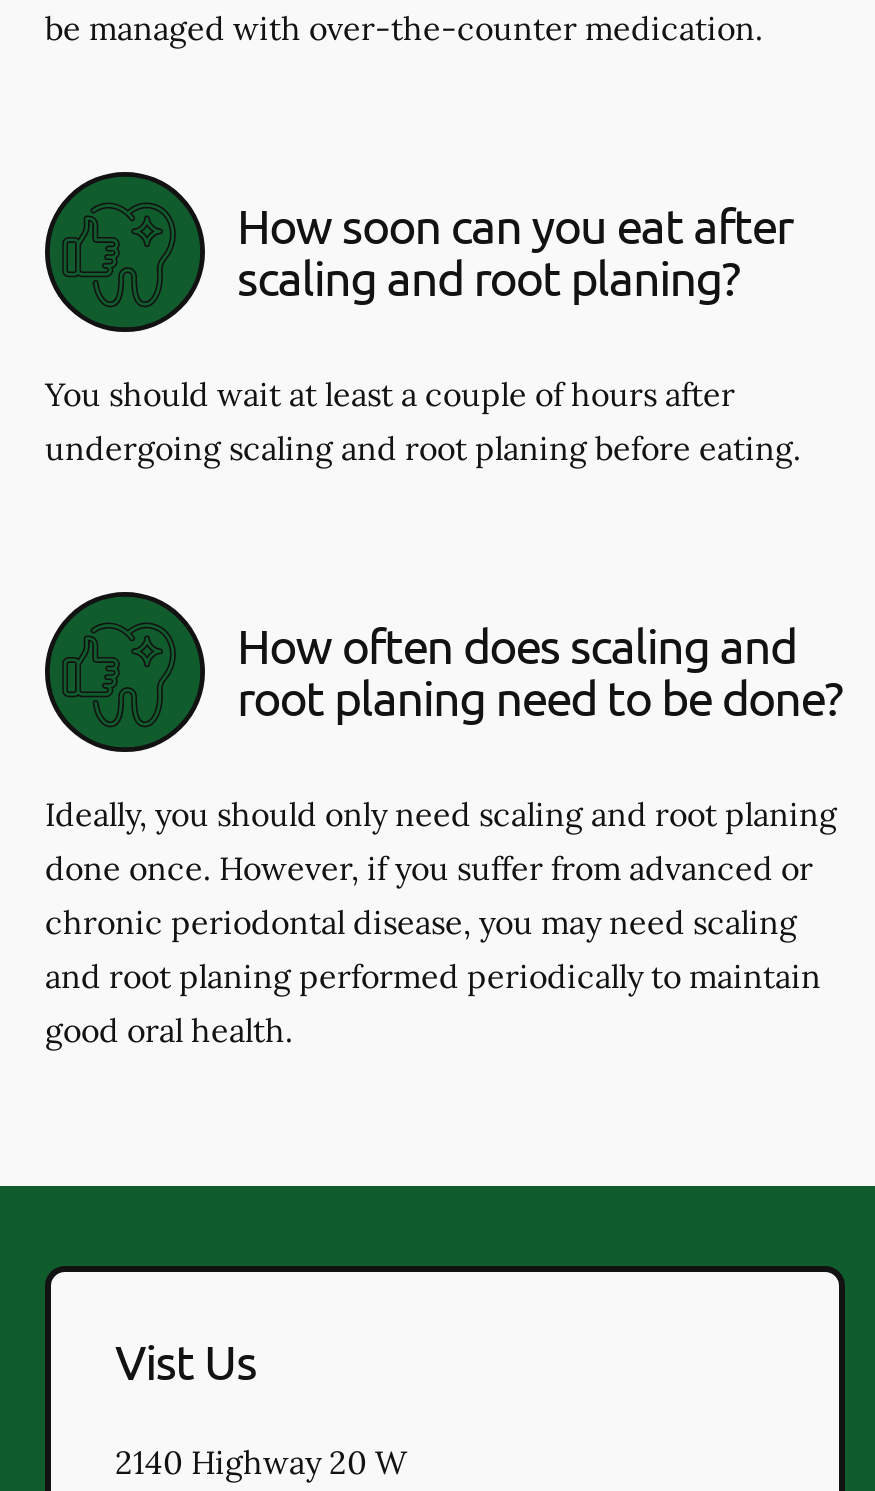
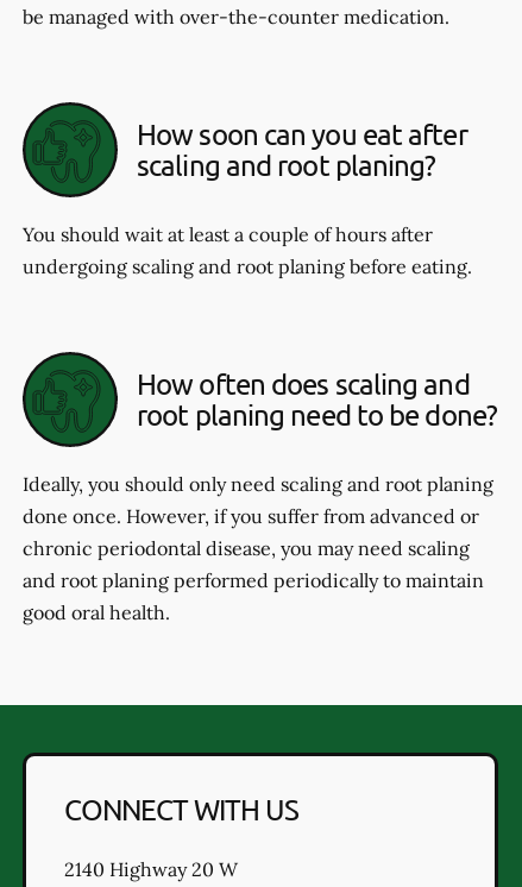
[115,1332,256,1390] Vist Us -> [64,792,299,826] CONNECT WITH US

